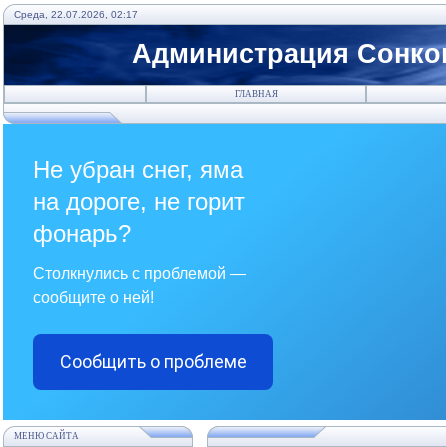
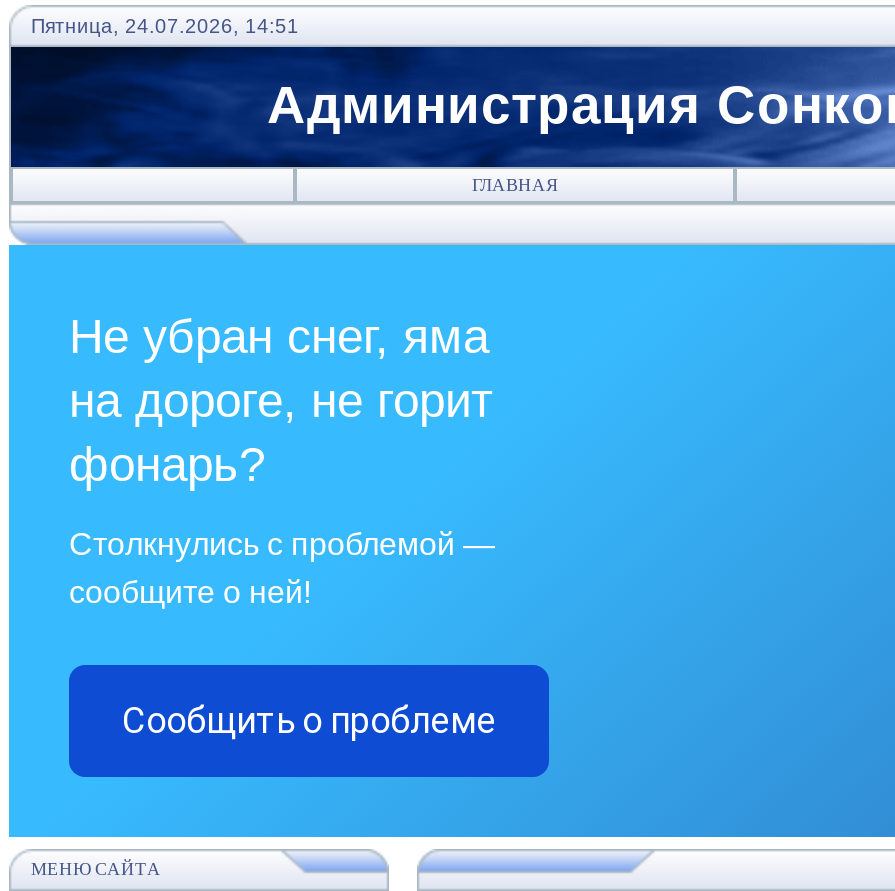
[14,9,138,20] Среда, 22.07.2026, 02:17 -> [31,15,299,37] Пятница, 24.07.2026, 14:51

